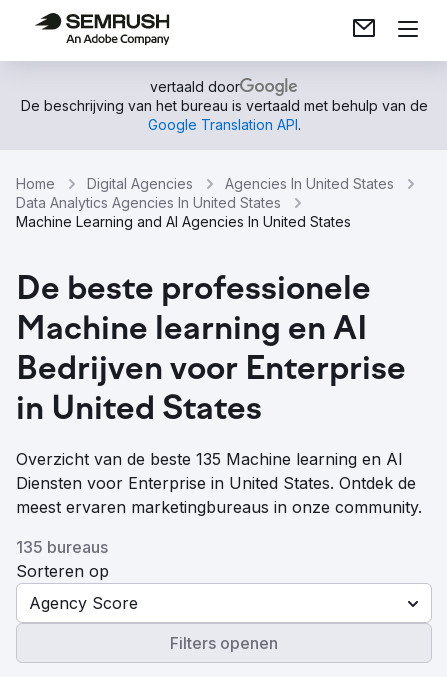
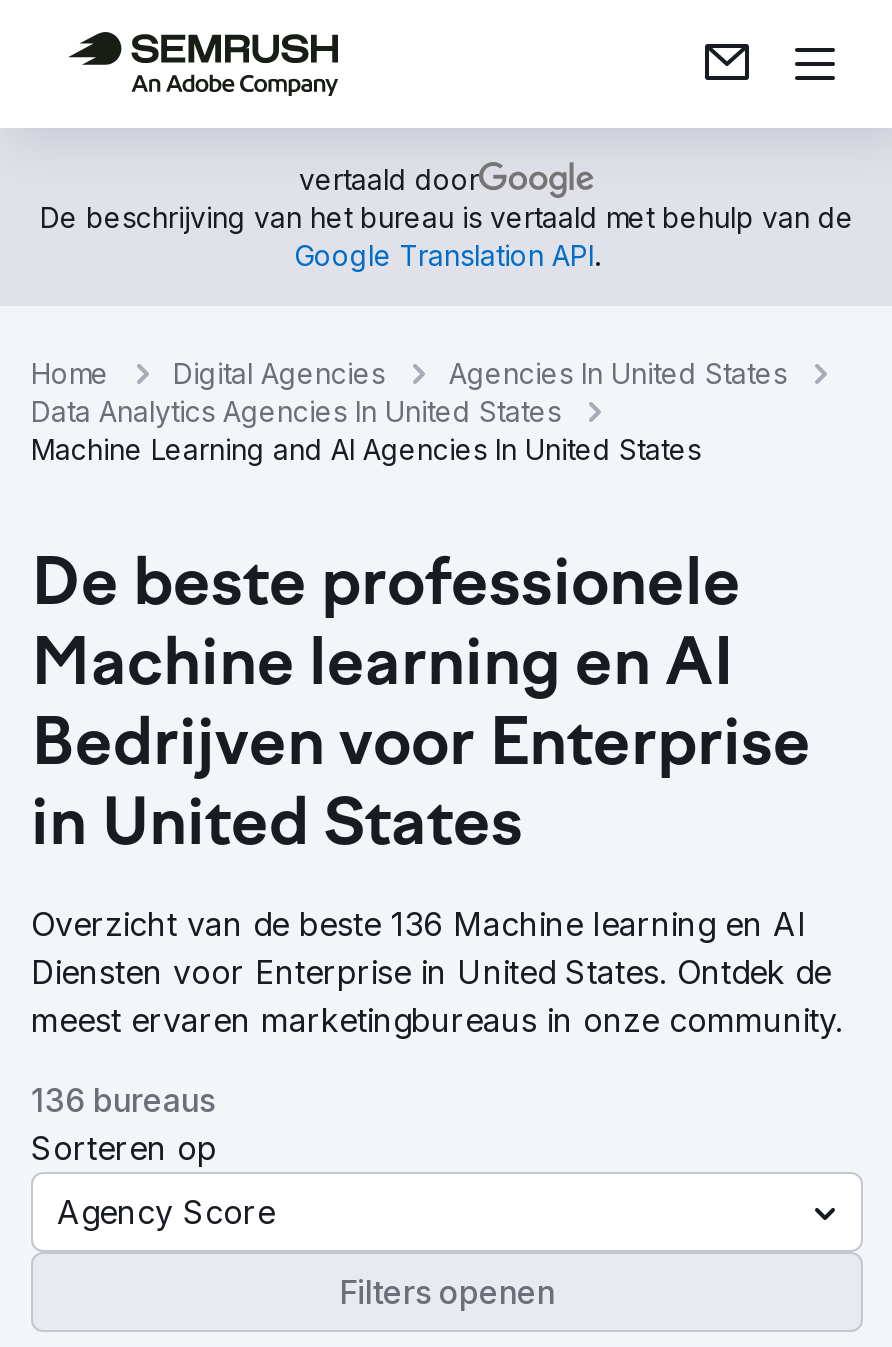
[16,449,403,469] Overzicht van de beste 135 Machine learning en AI -> [31,904,807,944] Overzicht van de beste 136 Machine learning en AI
[16,537,108,557] 135 bureaus -> [31,1080,215,1120] 136 bureaus

